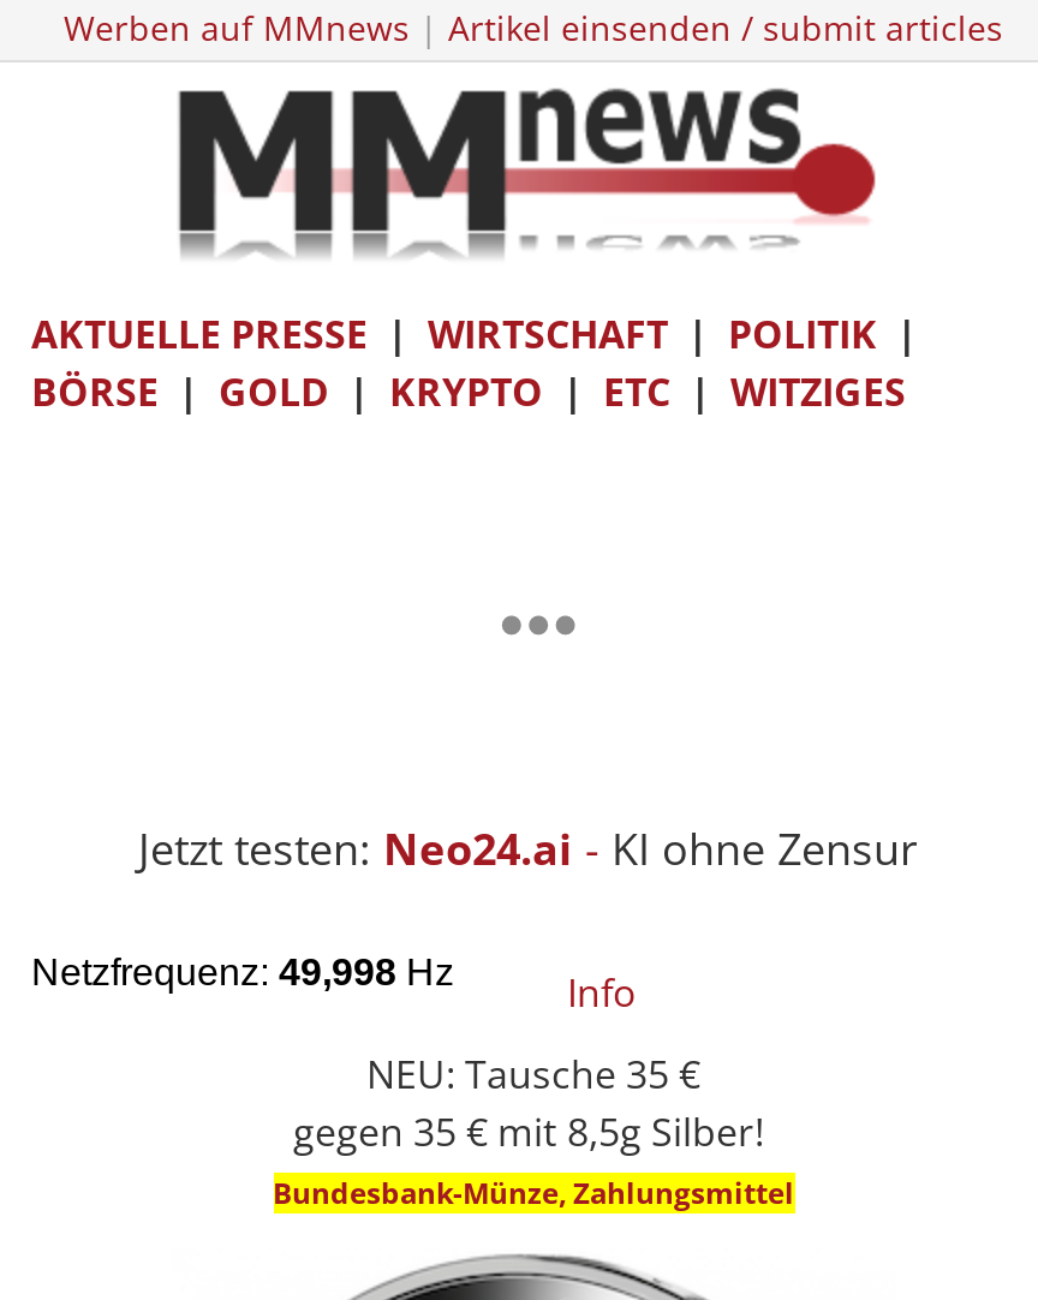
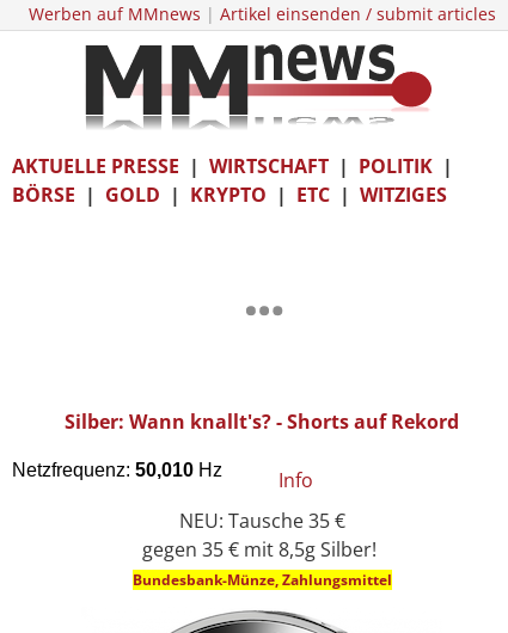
[138,819,929,877] Jetzt testen: Neo24.ai - KI ohne Zensur -> [65,408,459,435] Silber: Wann knallt's? - Shorts auf Rekord

